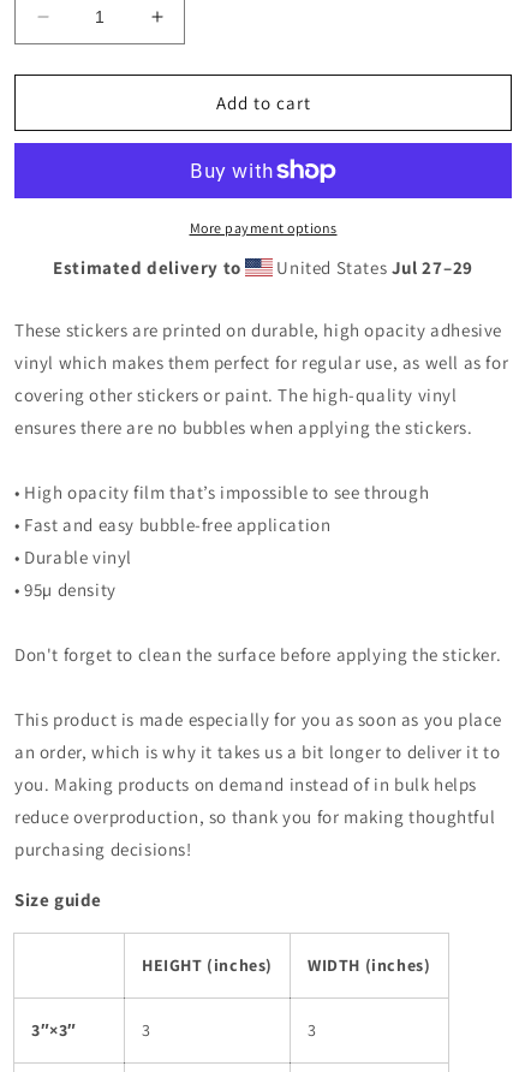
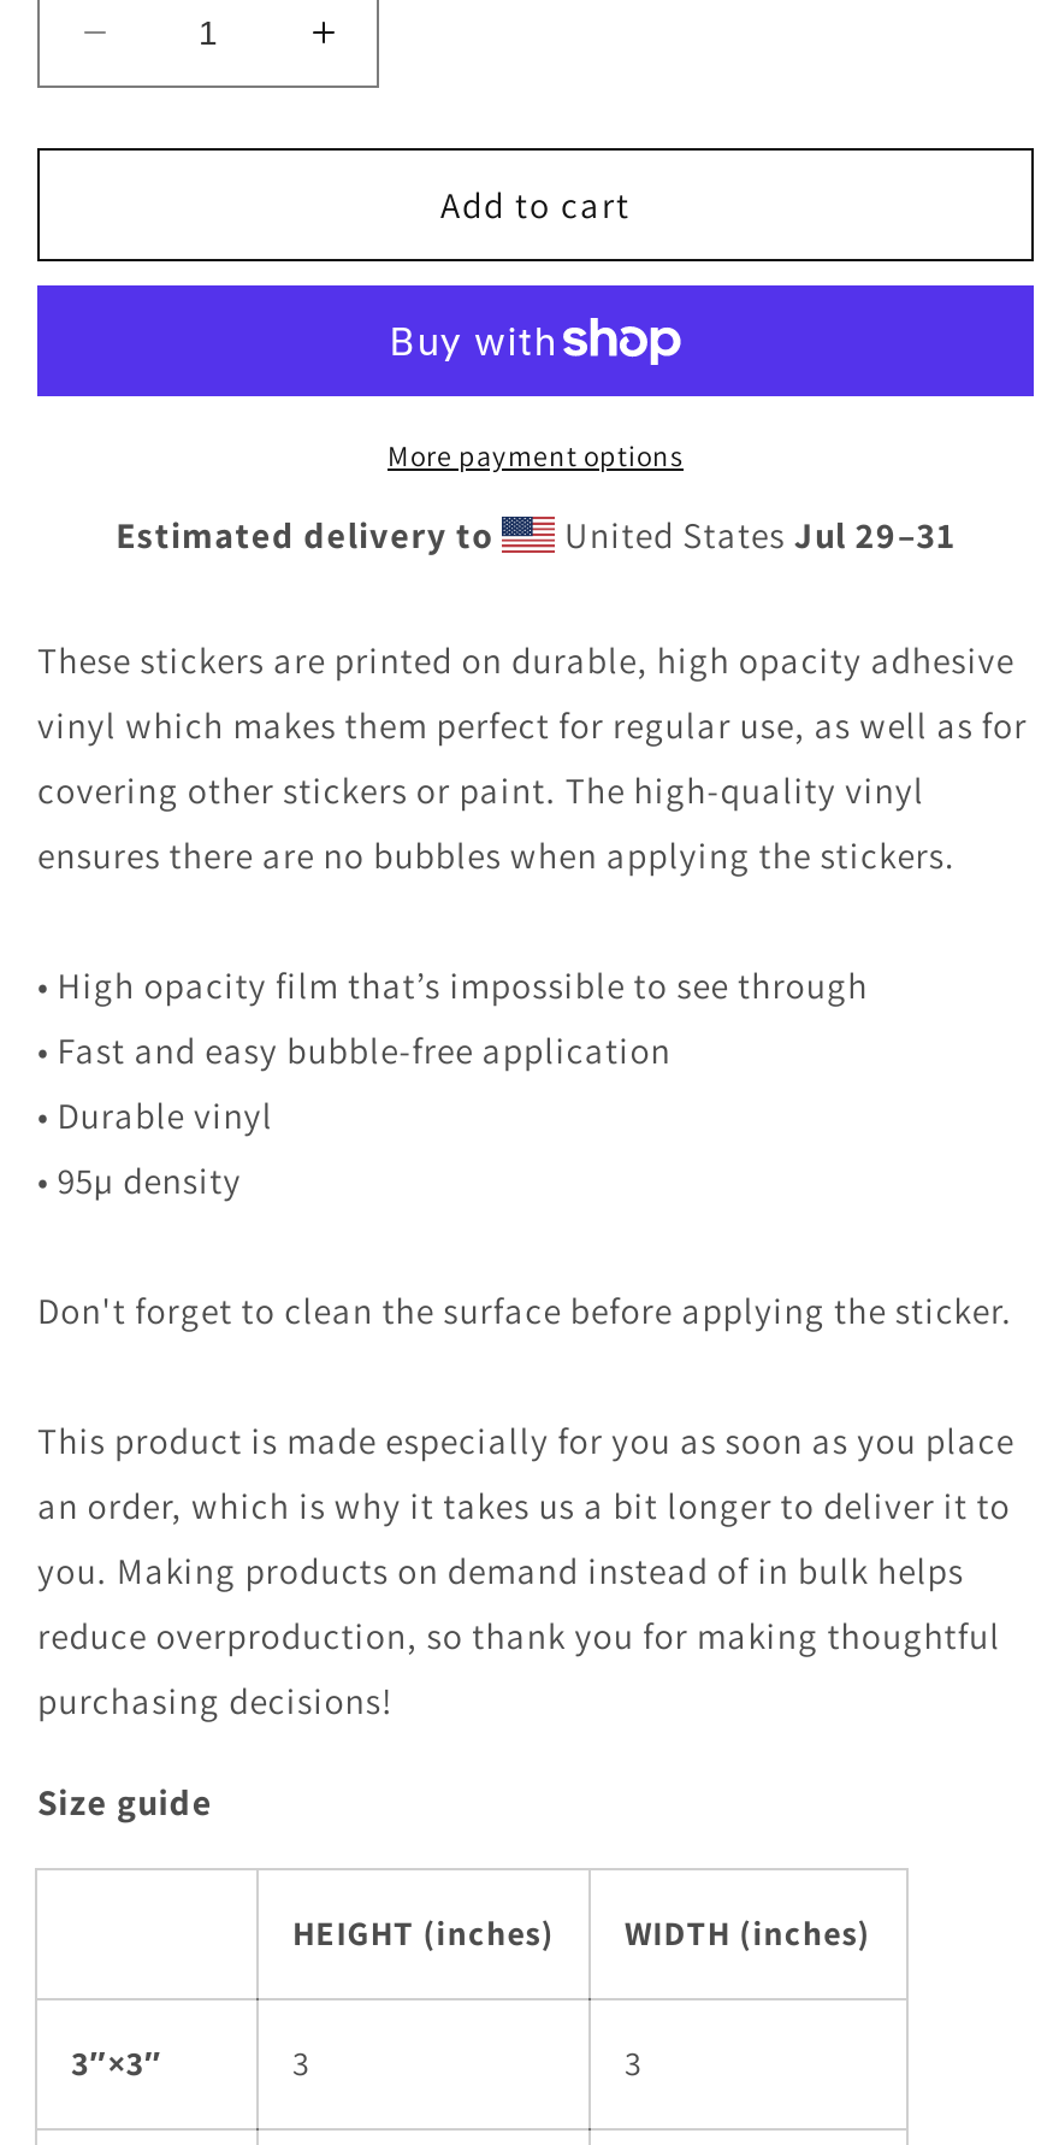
[273,256,473,279] United States Jul 27–29 -> [556,512,955,558] United States Jul 29–31

